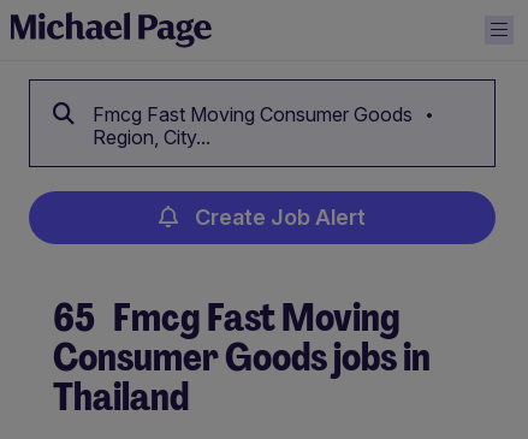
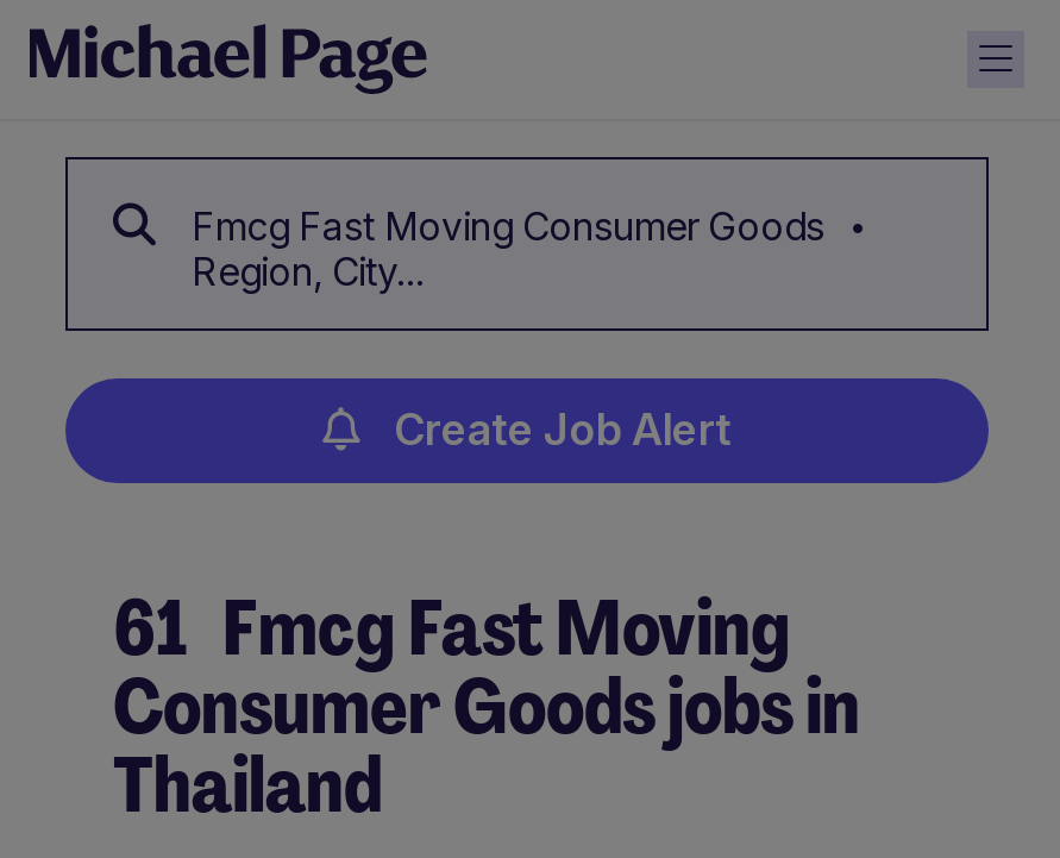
[53,292,401,343] 65 Fmcg Fast Moving -> [113,578,791,678] 61 Fmcg Fast Moving

